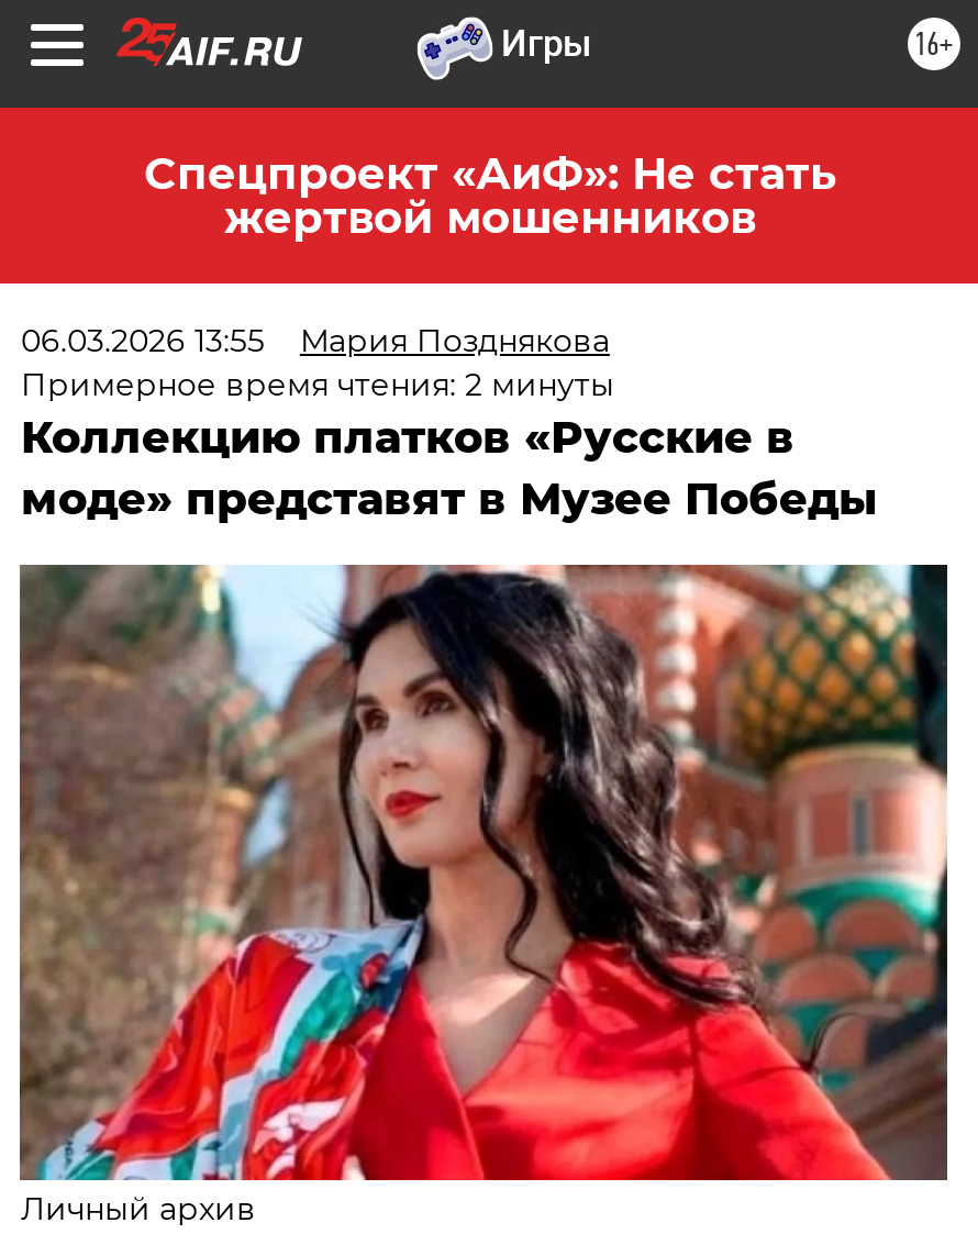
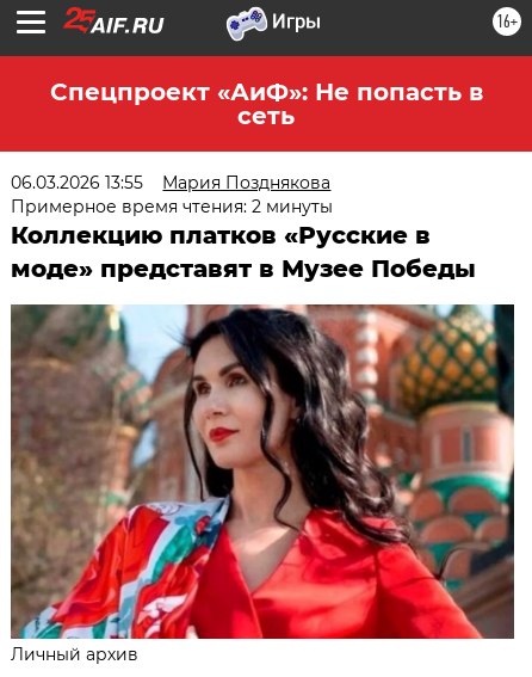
[144,147,836,244] Спецпроект «АиФ»: Не стать | жертвой мошенников -> [50,78,482,130] Спецпроект «АиФ»: Не попасть в | сеть

